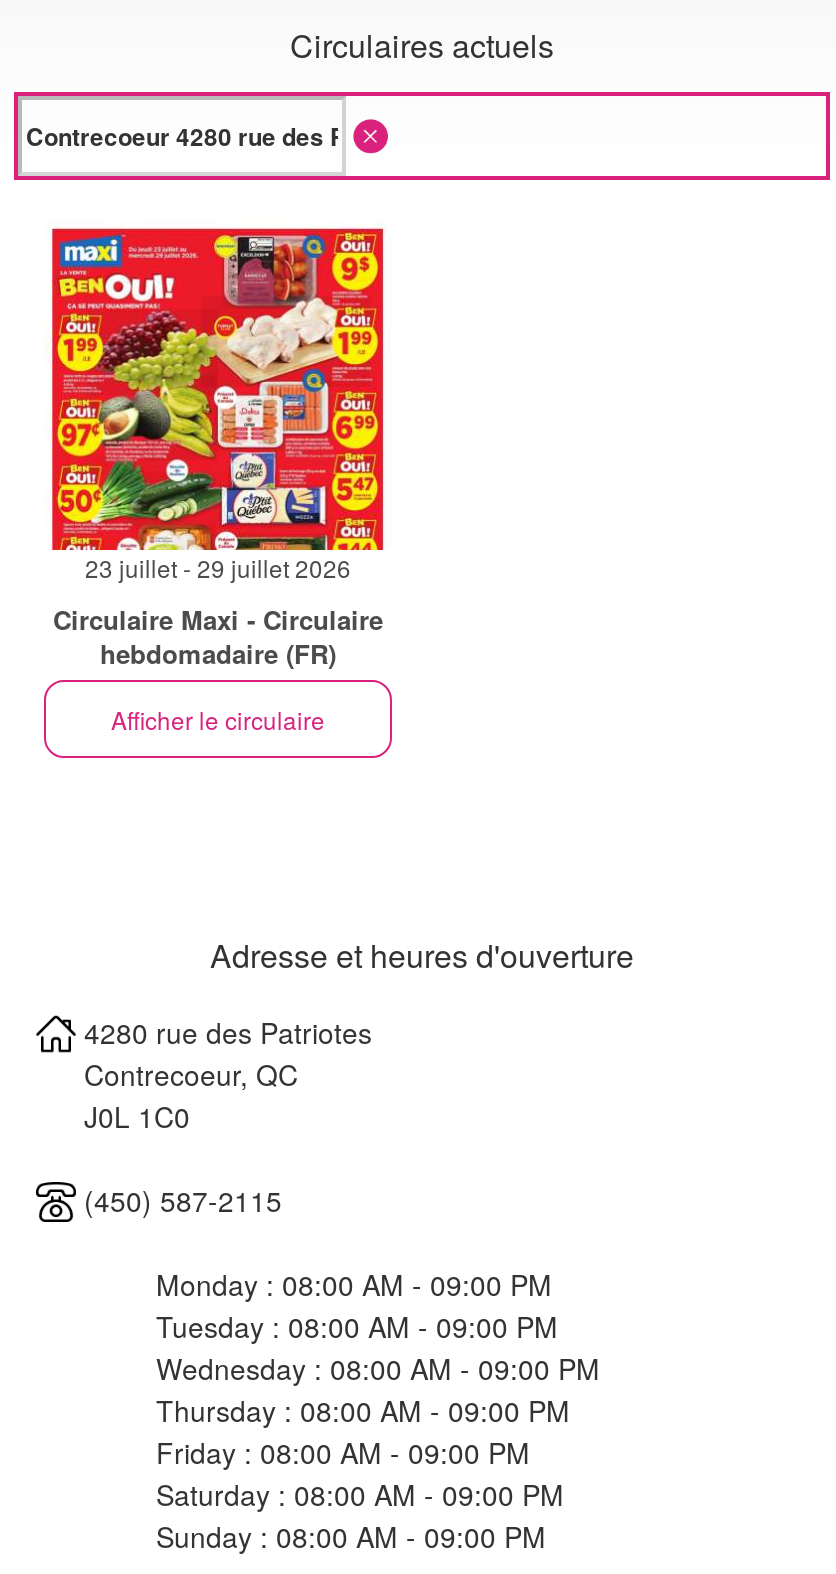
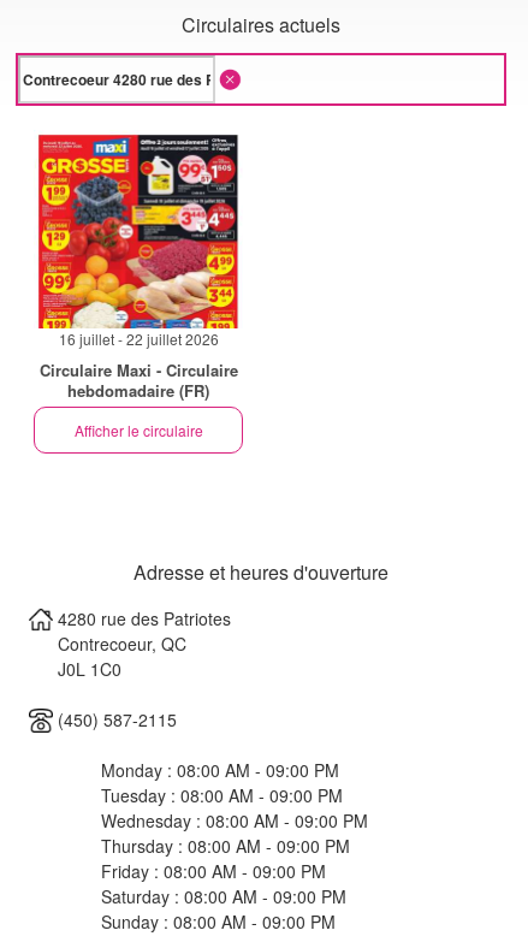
[56,226,386,584] [image] | 23 juillet - 29 juillet 2026 -> [41,134,239,349] [image] | 16 juillet - 22 juillet 2026

